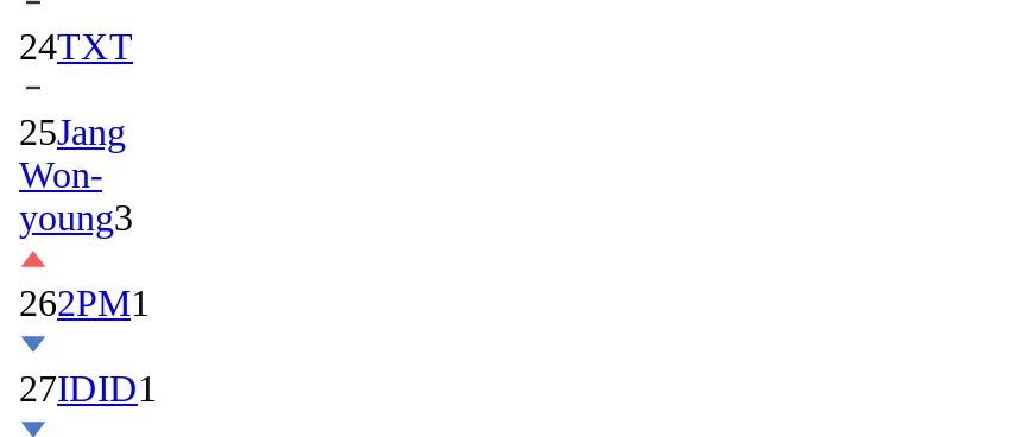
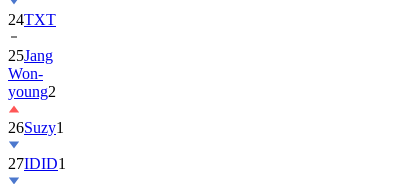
[19,197,133,237] young3 -> [8,83,56,100] young2
[19,283,150,323] 262PM1 -> [8,119,64,136] 26Suzy1

